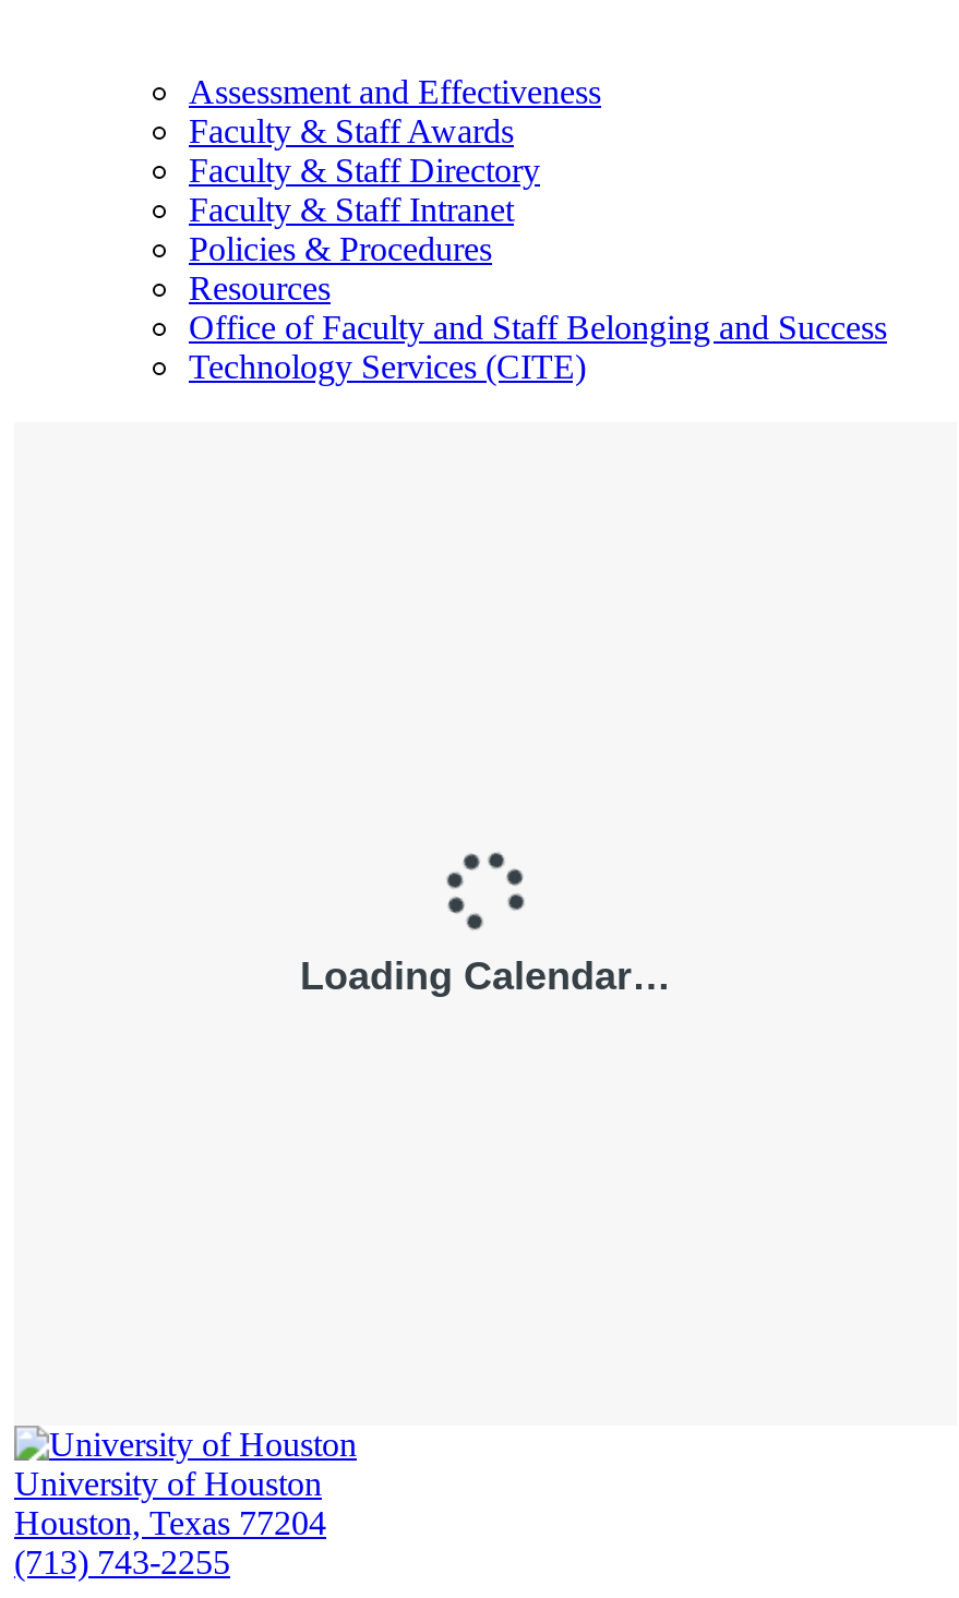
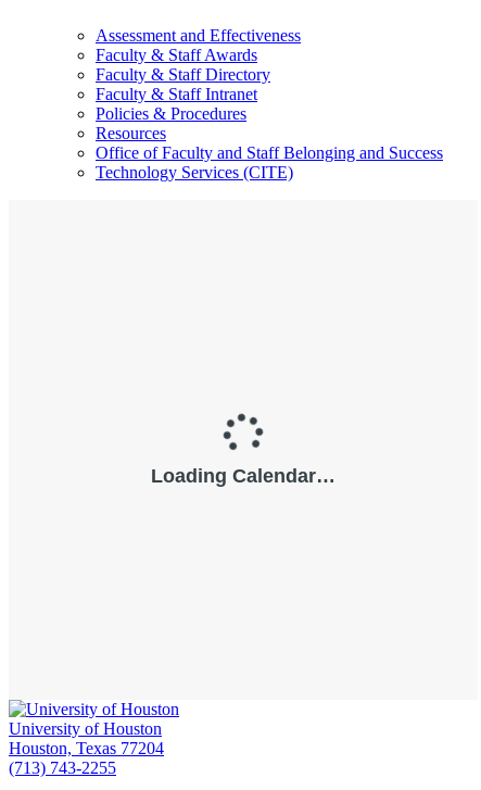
[444,850,527,933] [image] -> [221,412,265,453] [image]

